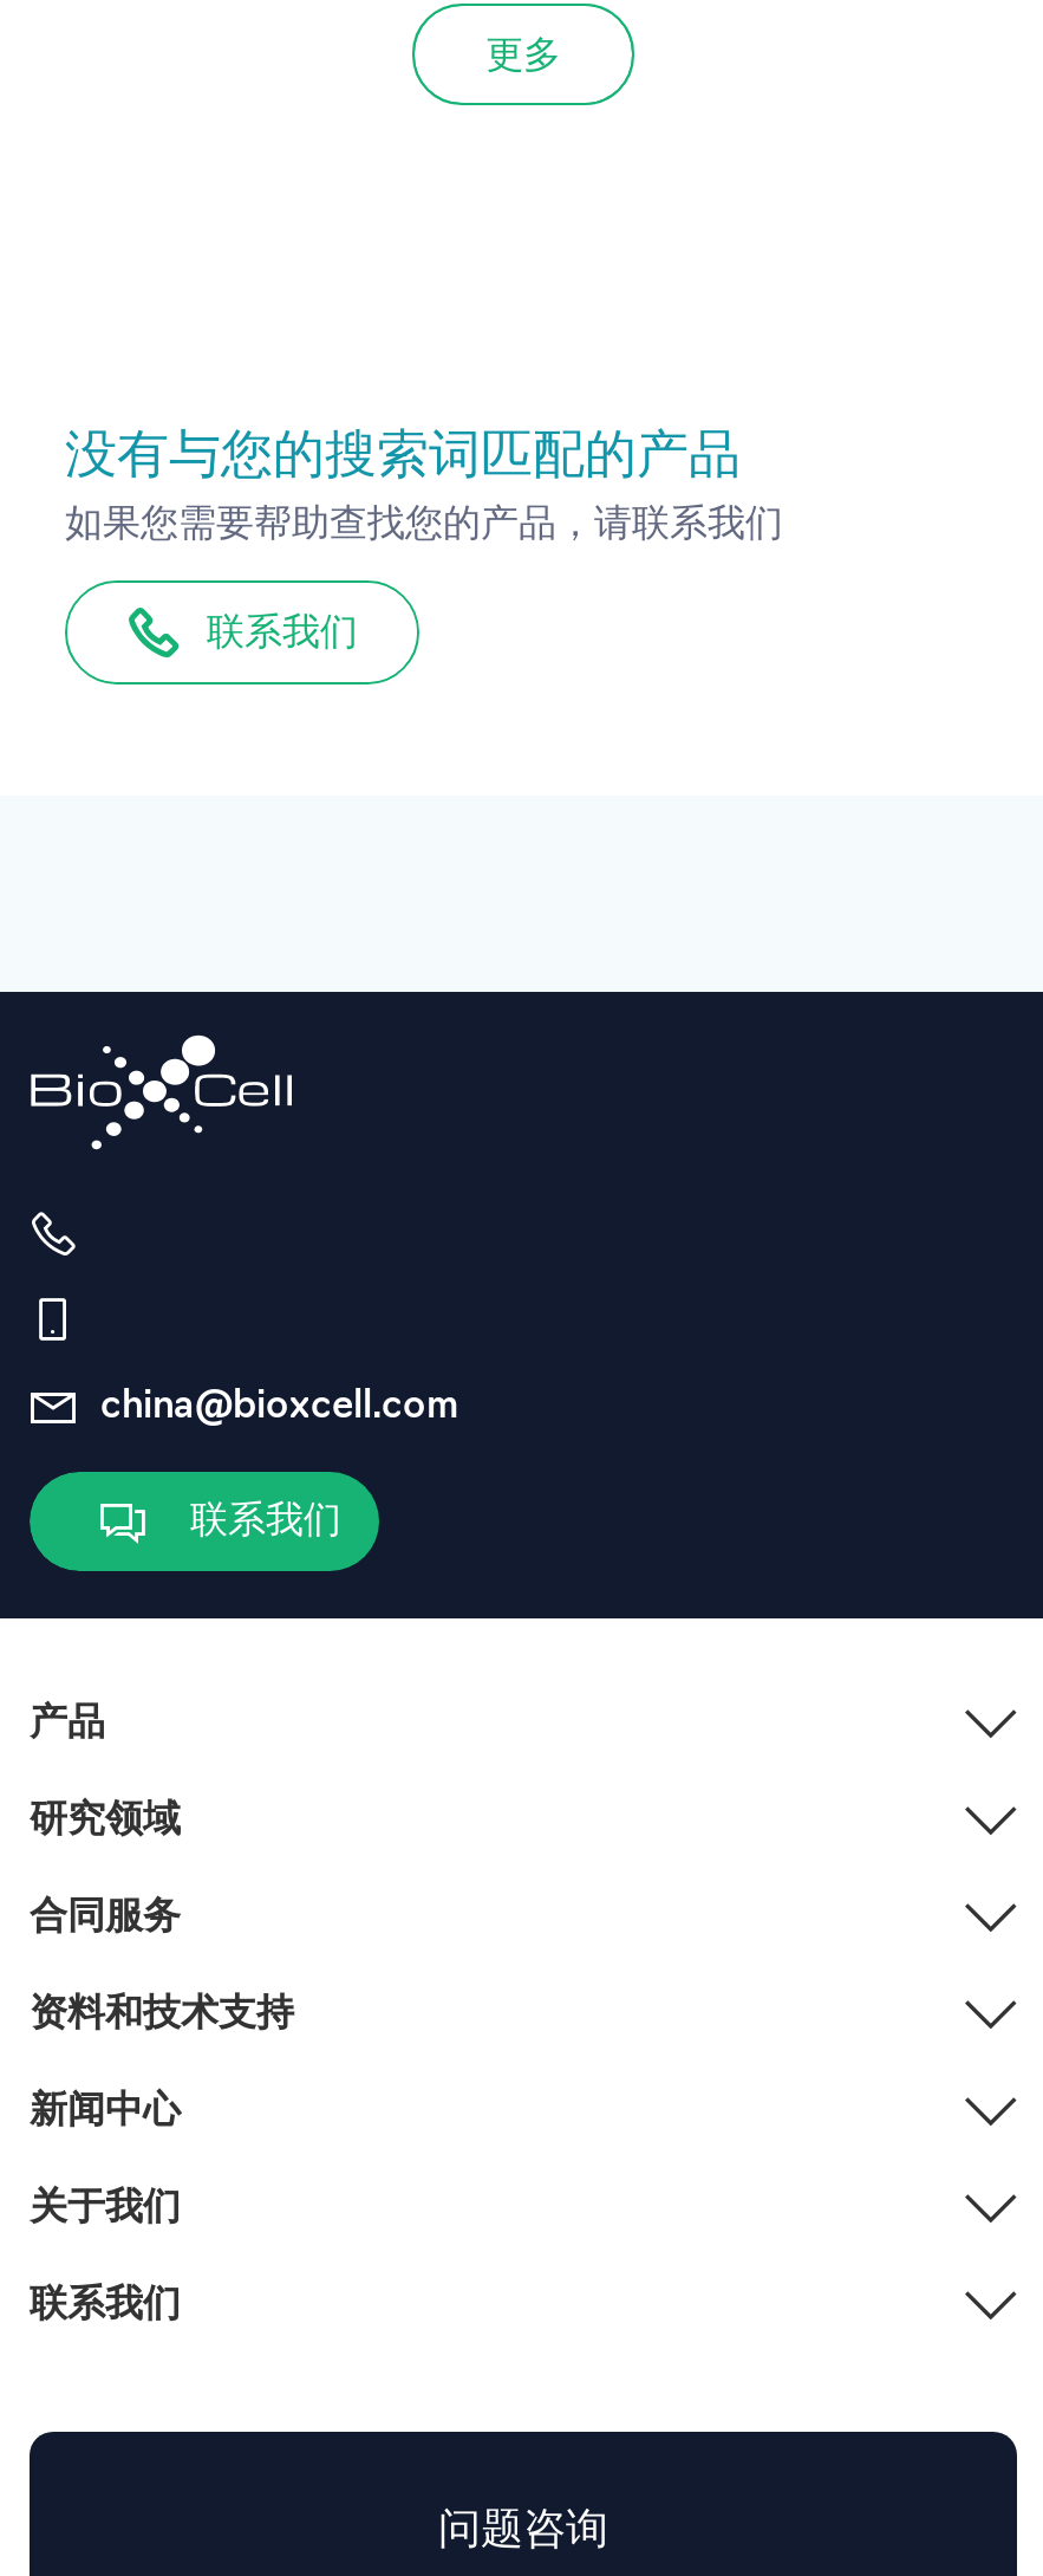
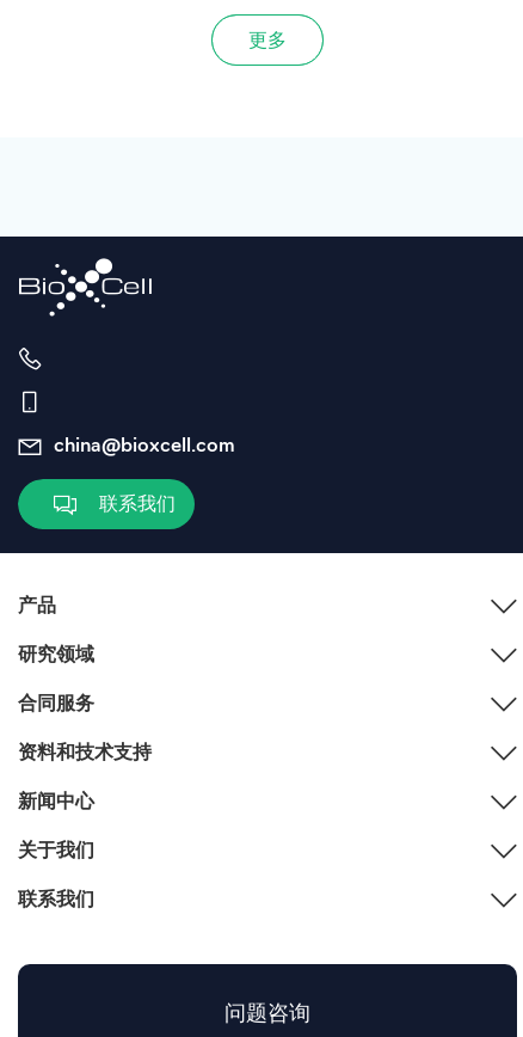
[65,432,783,654] 没有与您的搜索词匹配的产品 | 如果您需要帮助查找您的产品，请联系我们 | 联系我们 -> none

